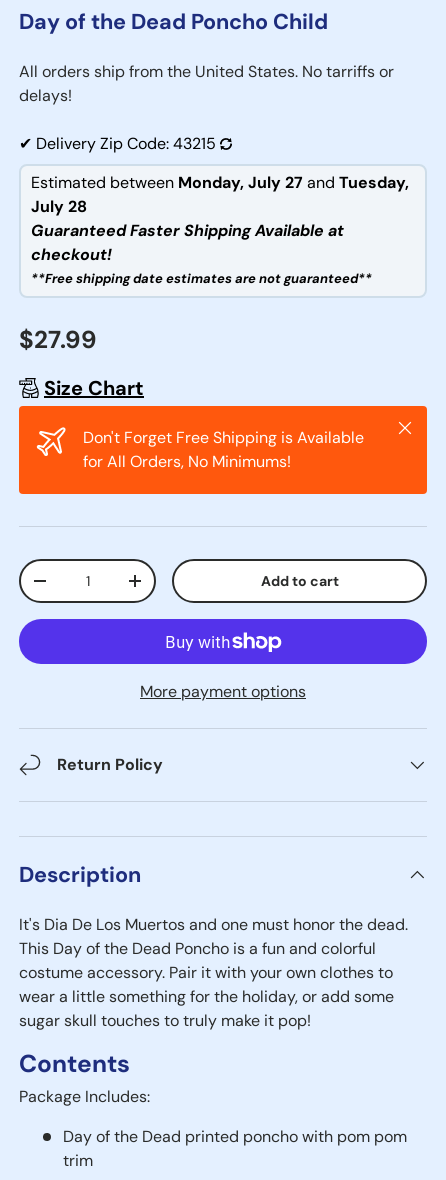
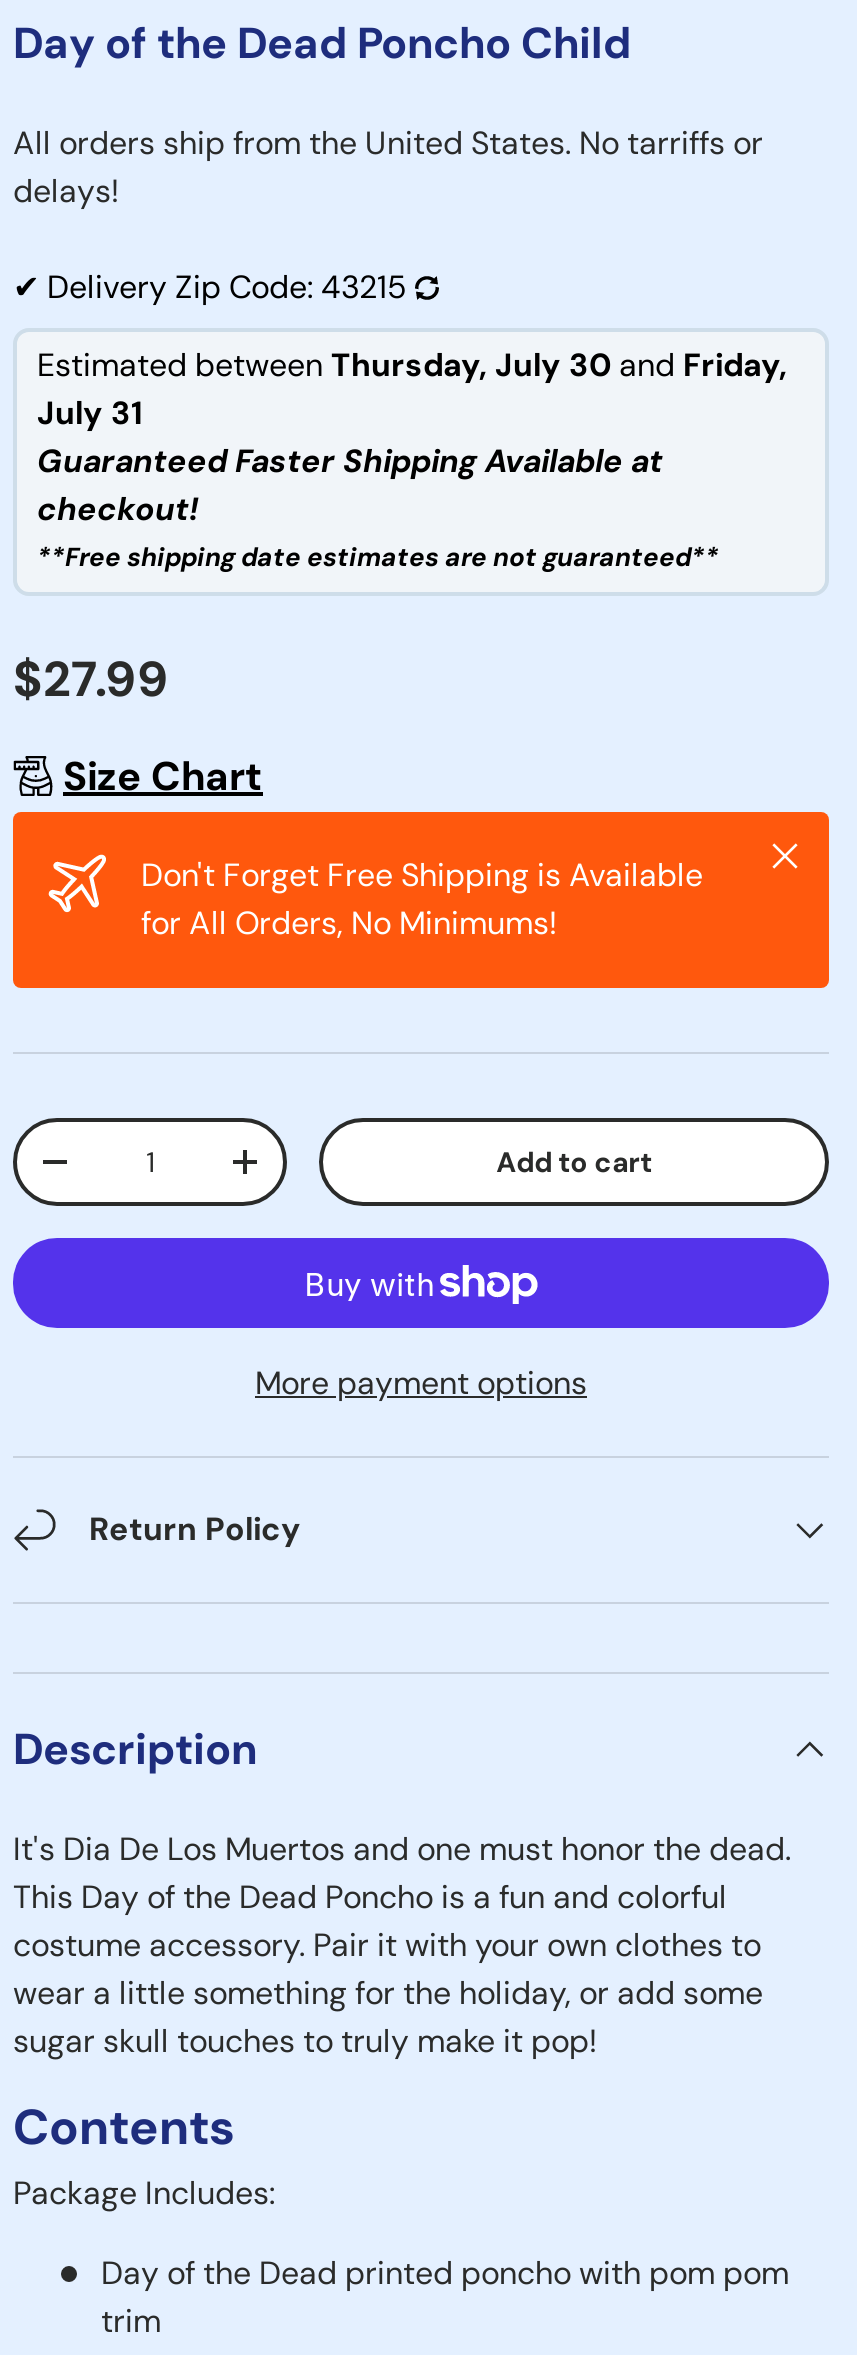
[31,172,409,193] Estimated between Monday, July 27 and Tuesday, -> [37,344,787,386] Estimated between Thursday, July 30 and Friday,
[31,196,87,217] July 28 -> [37,392,143,434] July 31

